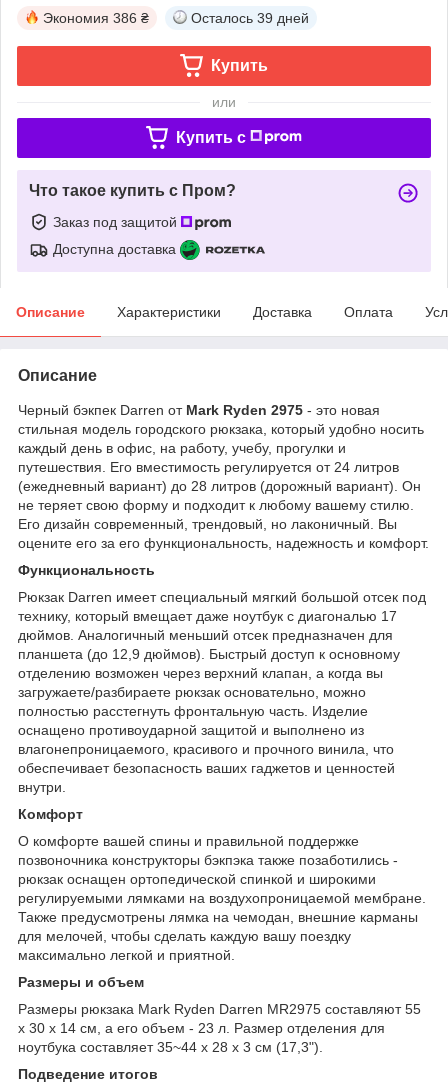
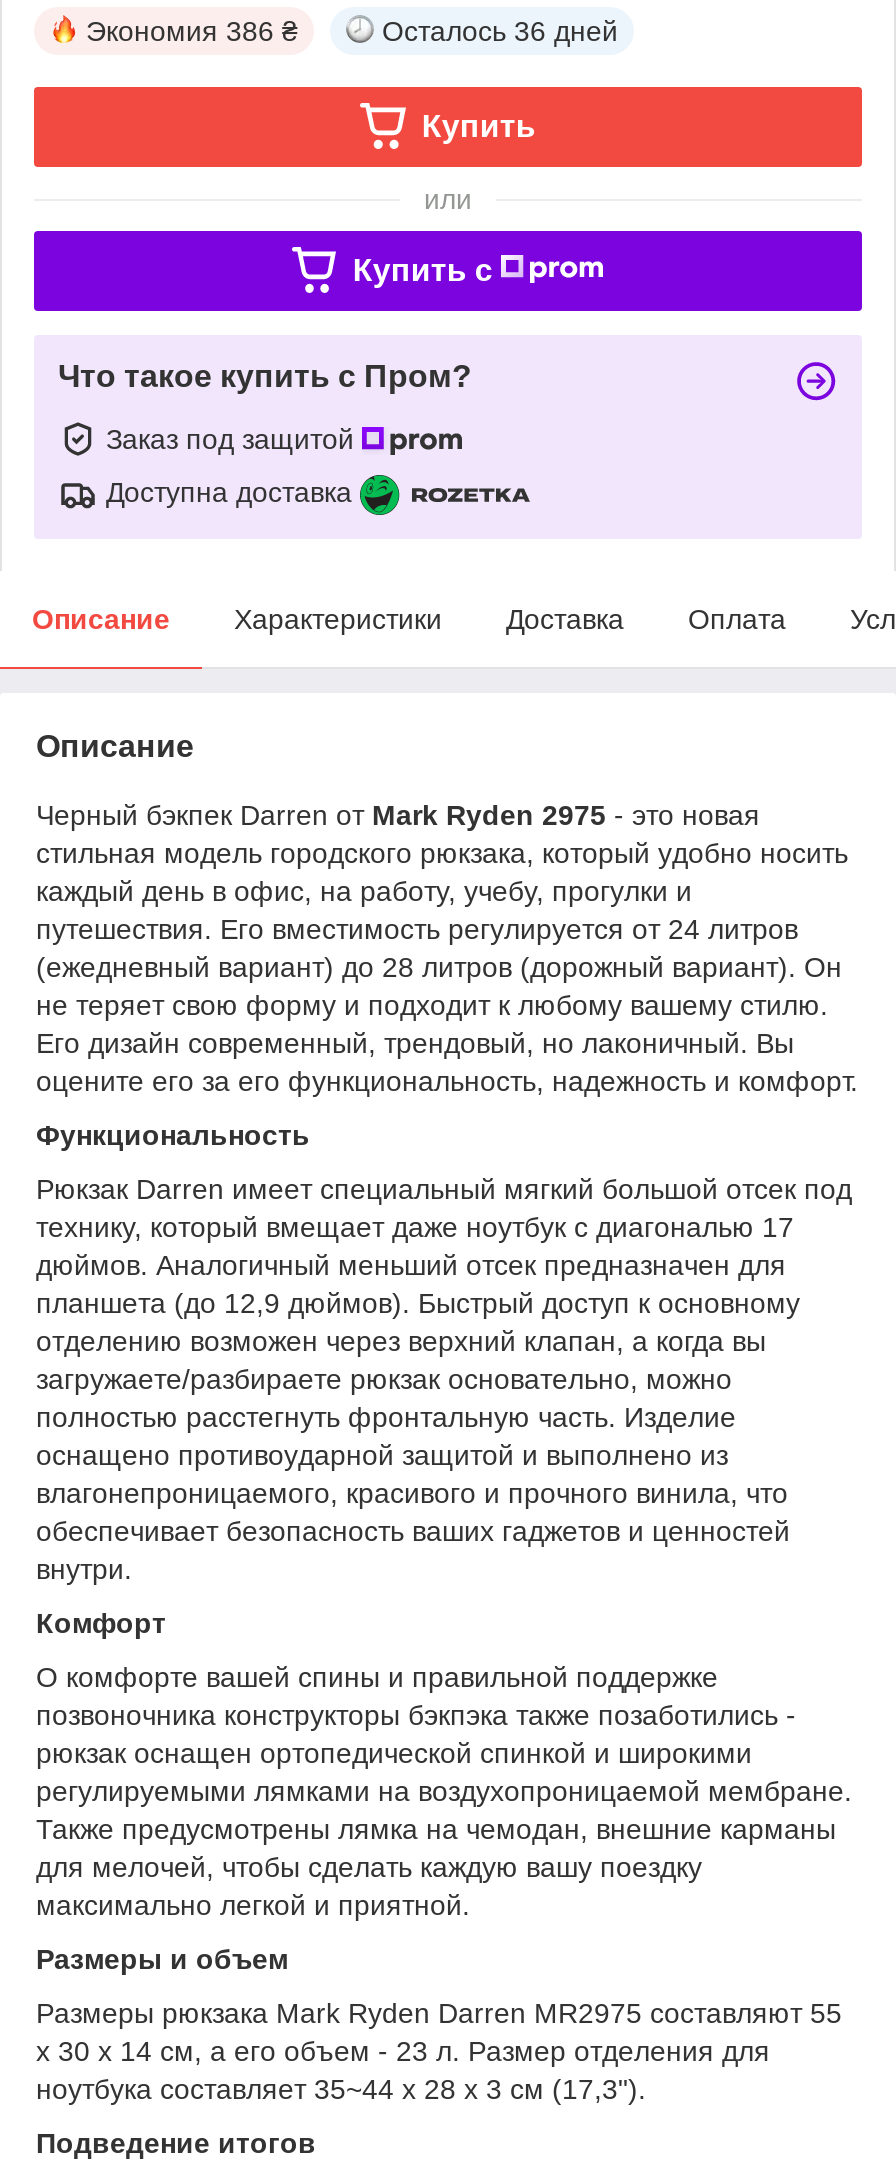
[191,10,309,26] Осталось 39 дней -> [382,15,618,47] Осталось 36 дней

